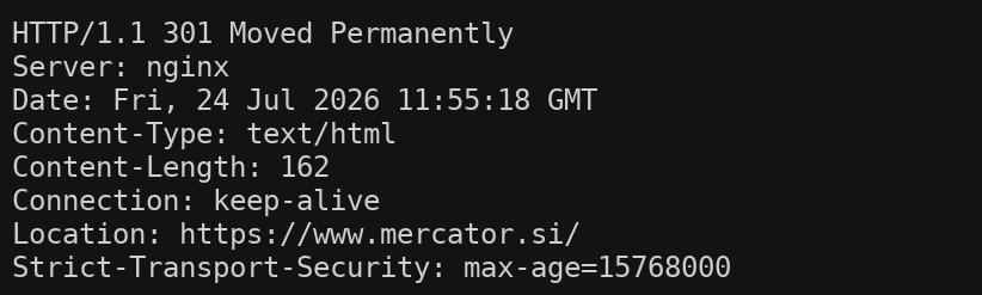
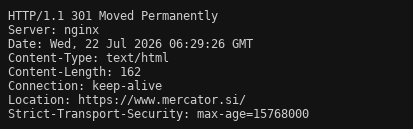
[12,83,597,116] Date: Fri, 24 Jul 2026 11:55:18 GMT -> [8,37,253,51] Date: Wed, 22 Jul 2026 06:29:26 GMT

